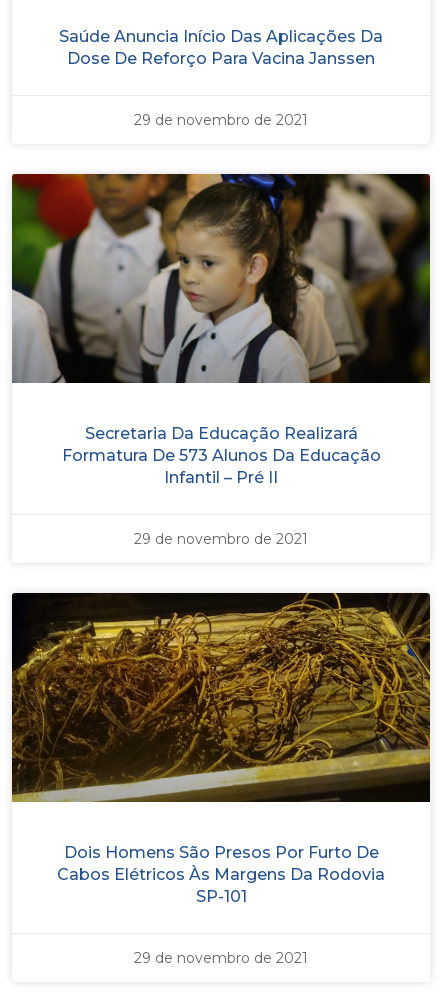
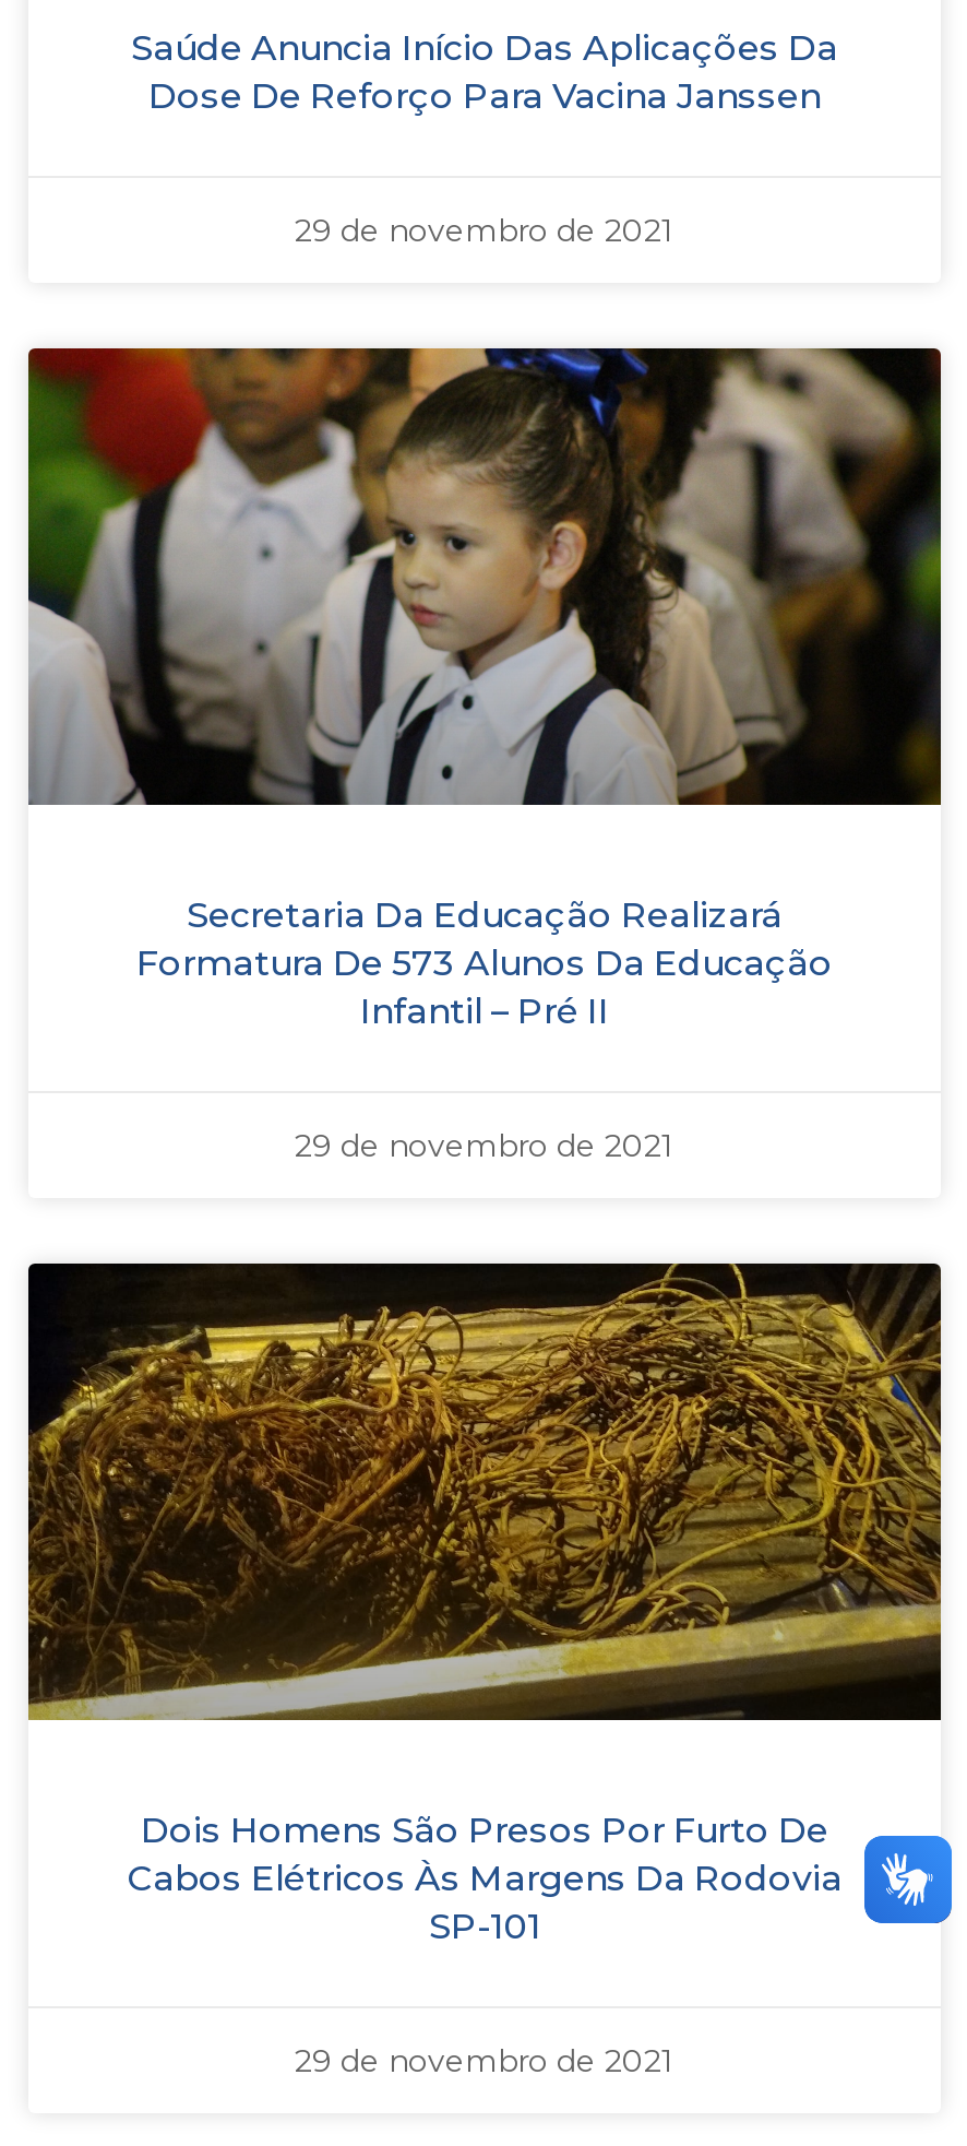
none -> [862,1834,954,1925] [image]

